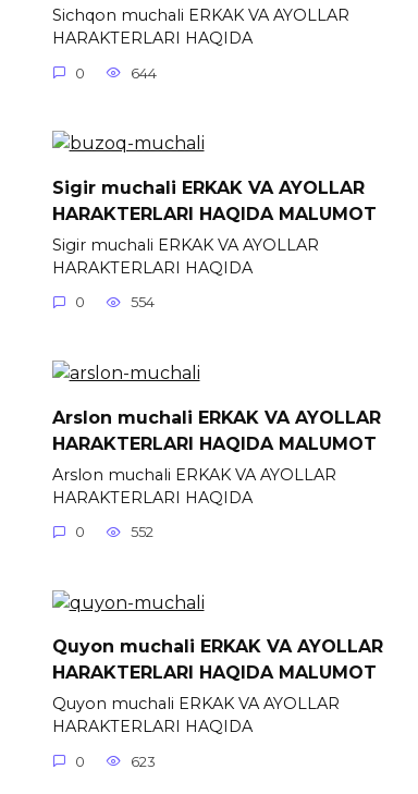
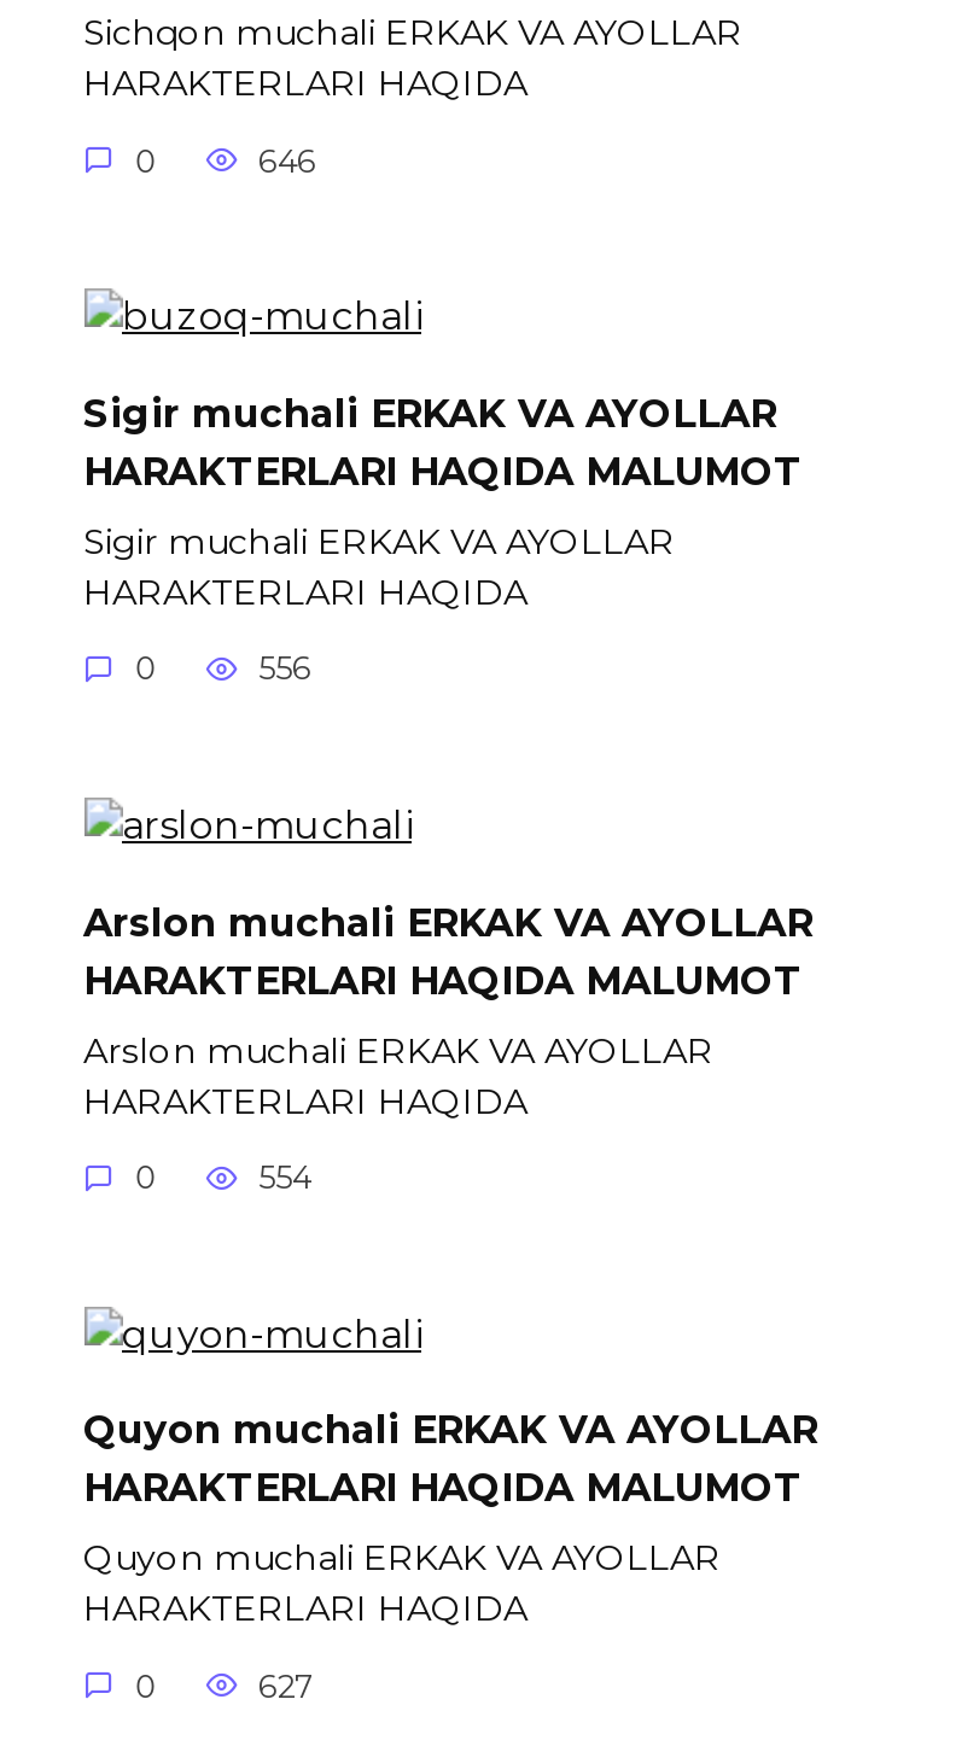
[131,65,157,81] 644 -> [258,143,316,179] 646
[131,295,155,311] 554 -> [258,651,311,688] 556
[131,524,153,540] 552 -> [258,1160,311,1196] 554
[131,753,156,770] 623 -> [258,1668,311,1704] 627

